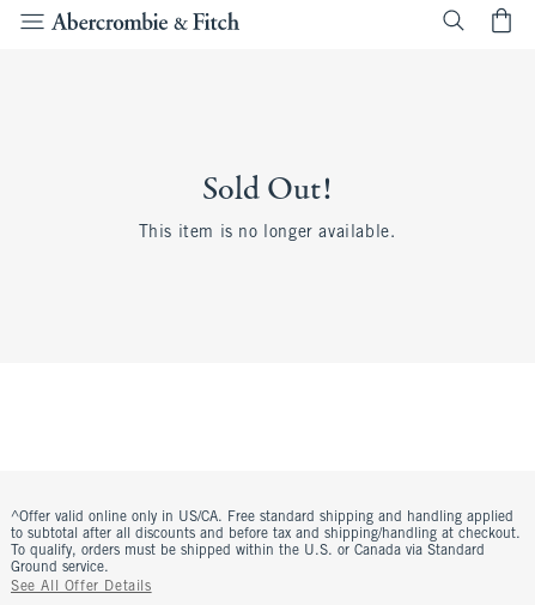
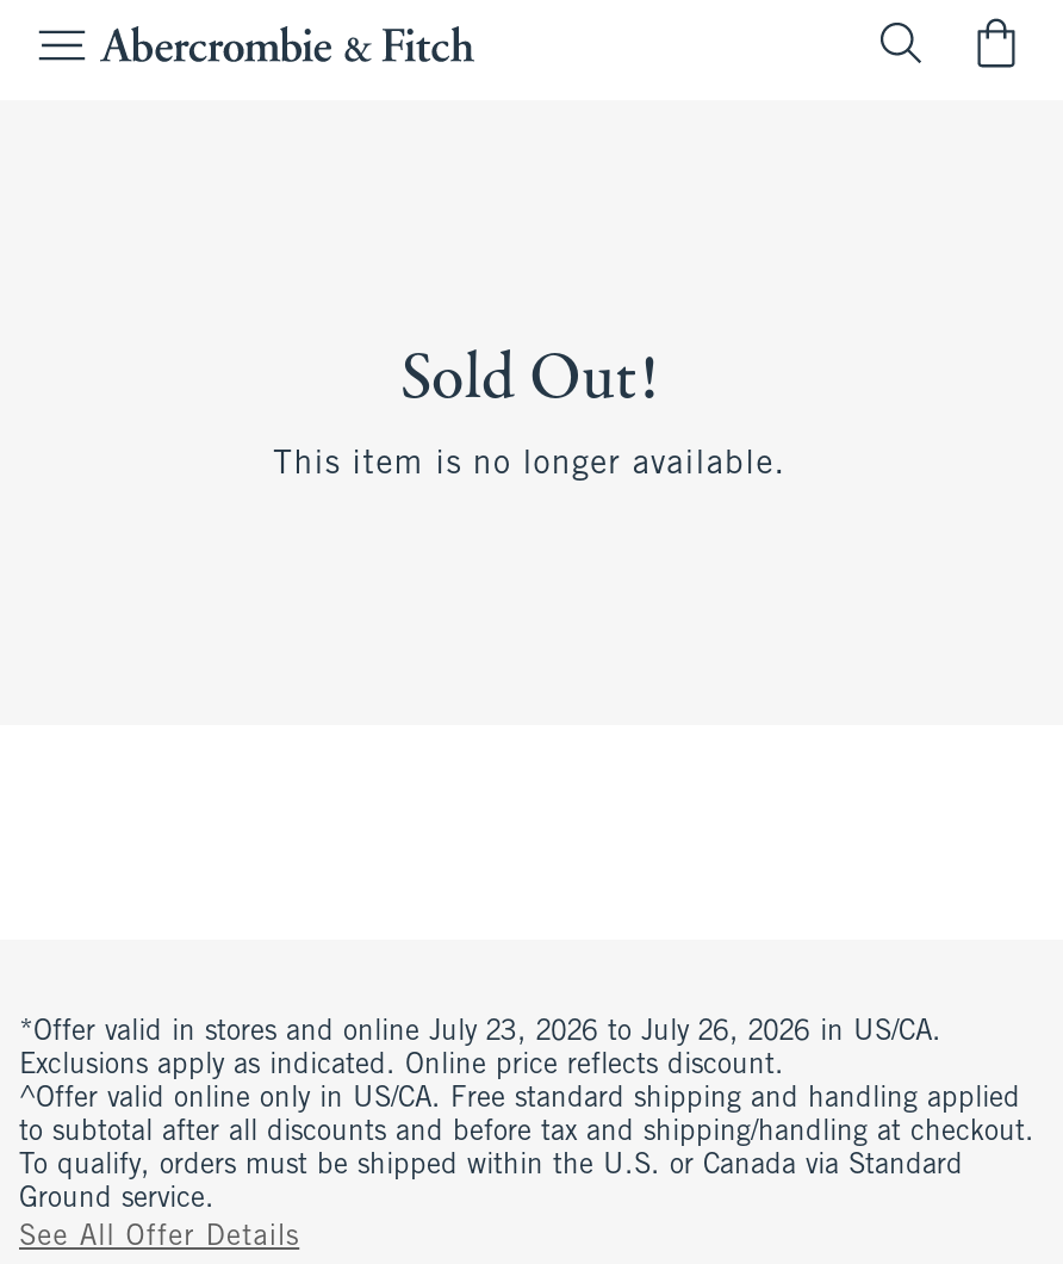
none -> [19,1018,941,1080] *Offer valid in stores and online July 23, 2026 to July 26, 2026 in US/CA. | Exclusions apply as indicated. Online price reflects discount.

